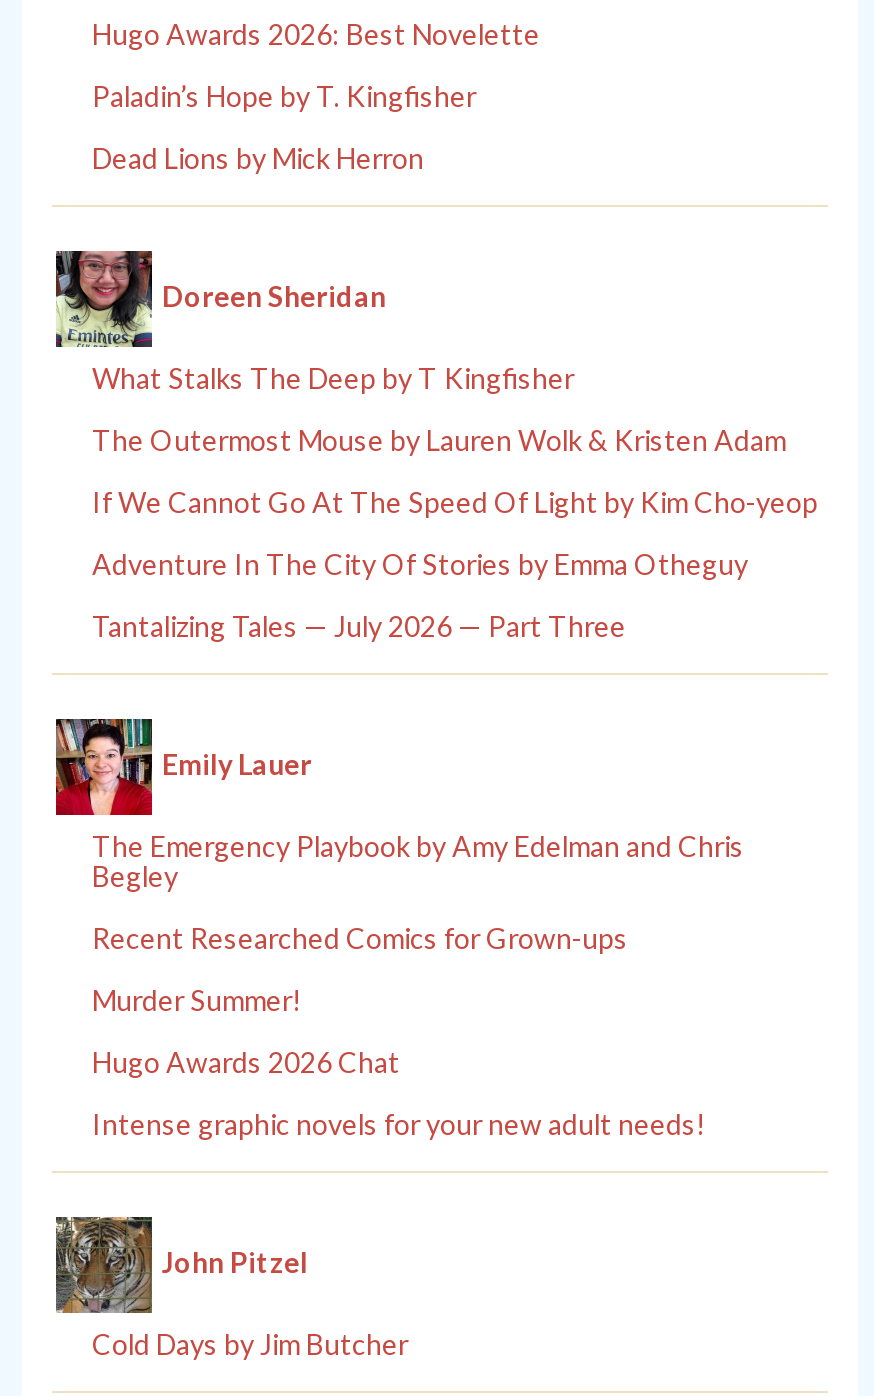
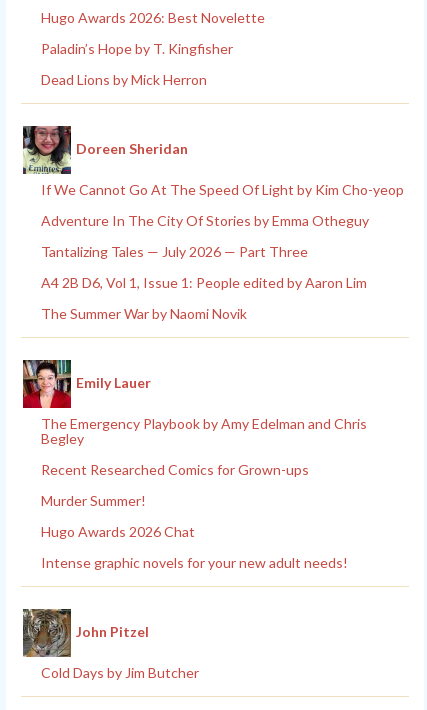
[92,361,786,457] What Stalks The Deep by T Kingfisher | The Outermost Mouse by Lauren Wolk & Kristen Adam -> none
moved [92,485,818,643] -> [41,181,404,260]: If We Cannot Go At The Speed Of Light by Kim Cho-yeop | Adventure In The City Of Stories by Emma Otheguy | Tantalizing Tales — July 2026 — Part Three
none -> [41,274,367,322] A4 2B D6, Vol 1, Issue 1: People edited by Aaron Lim | The Summer War by Naomi Novik

